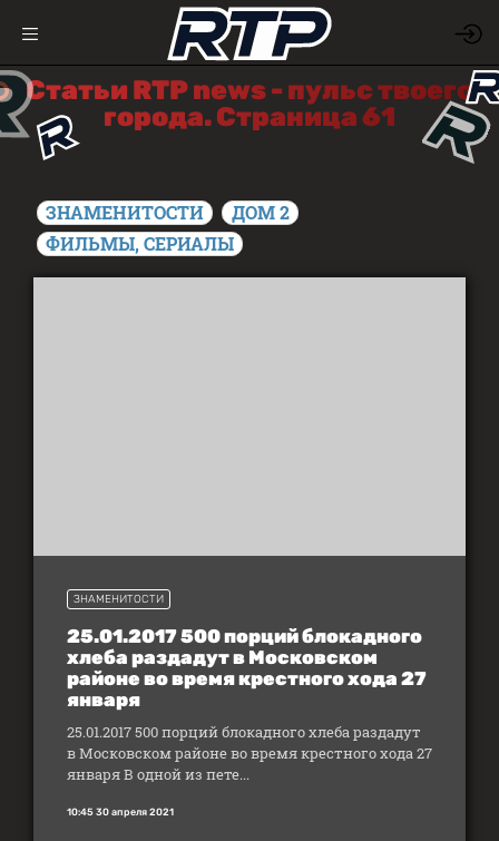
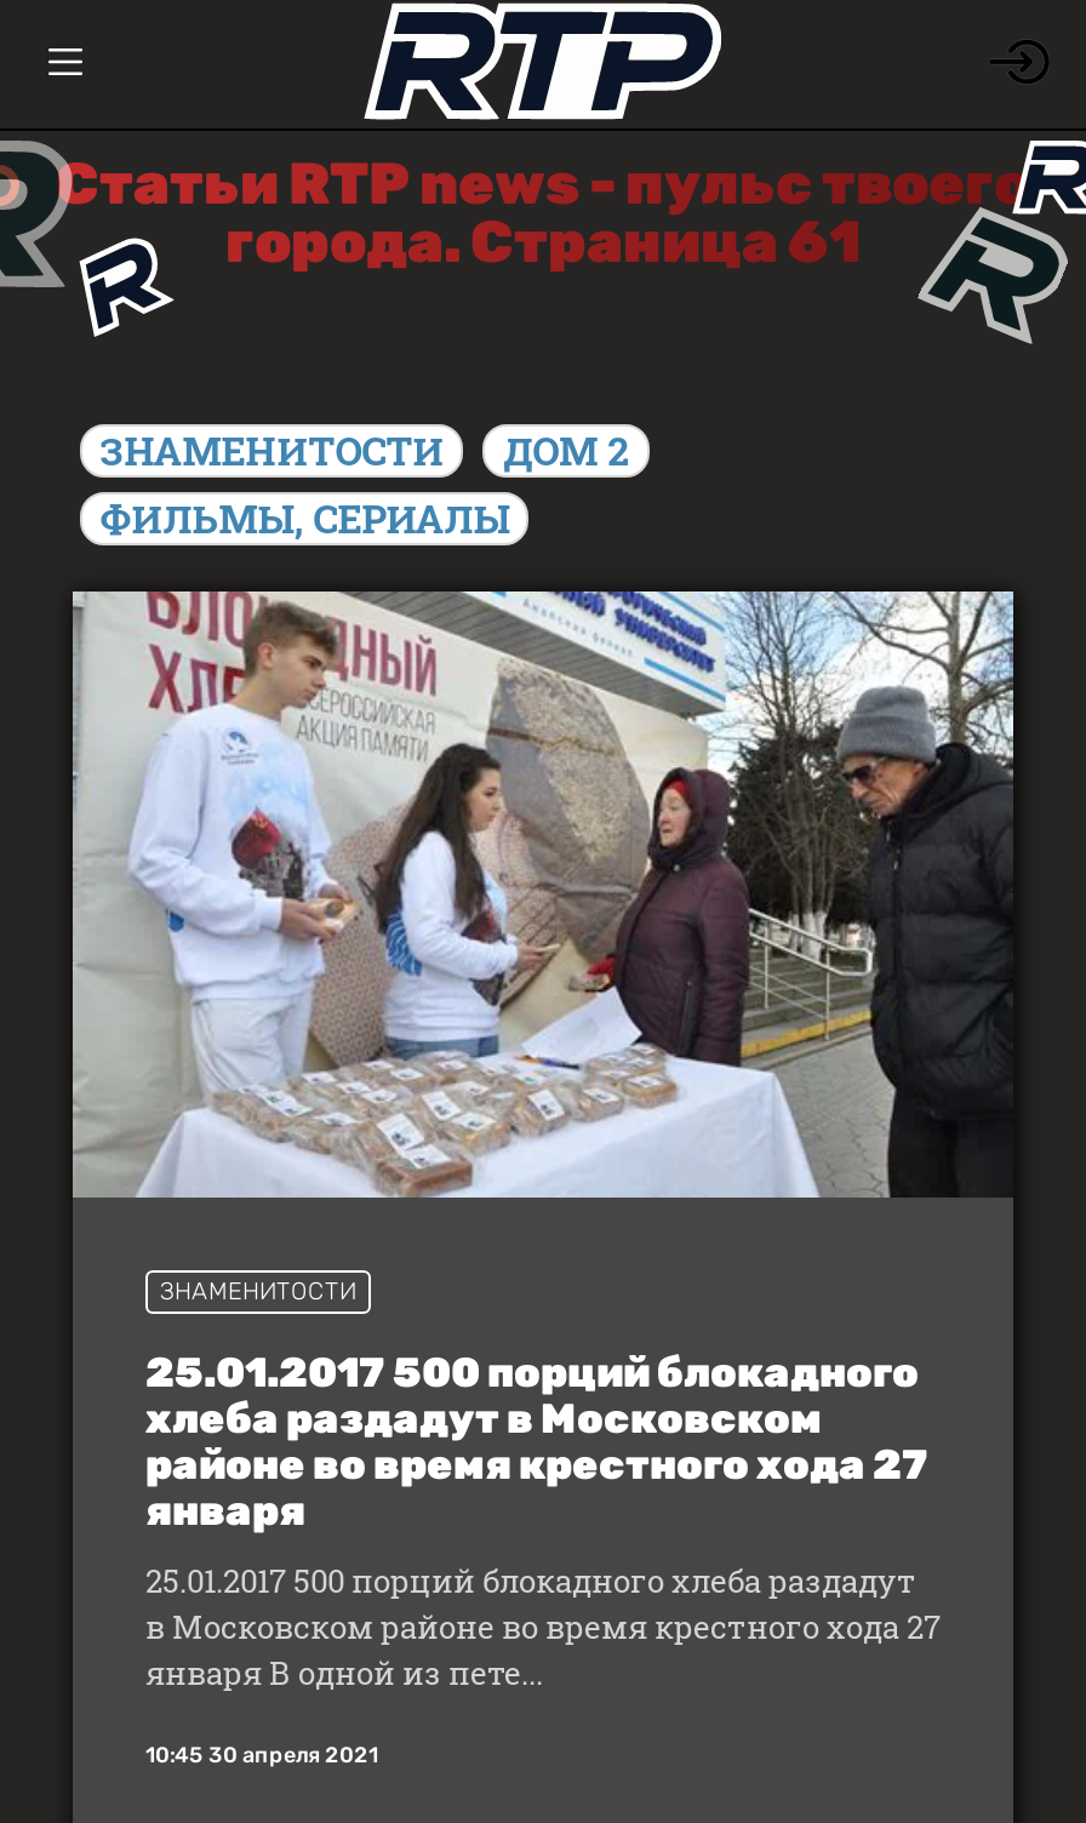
none -> [73,589,1016,1198] [image]

